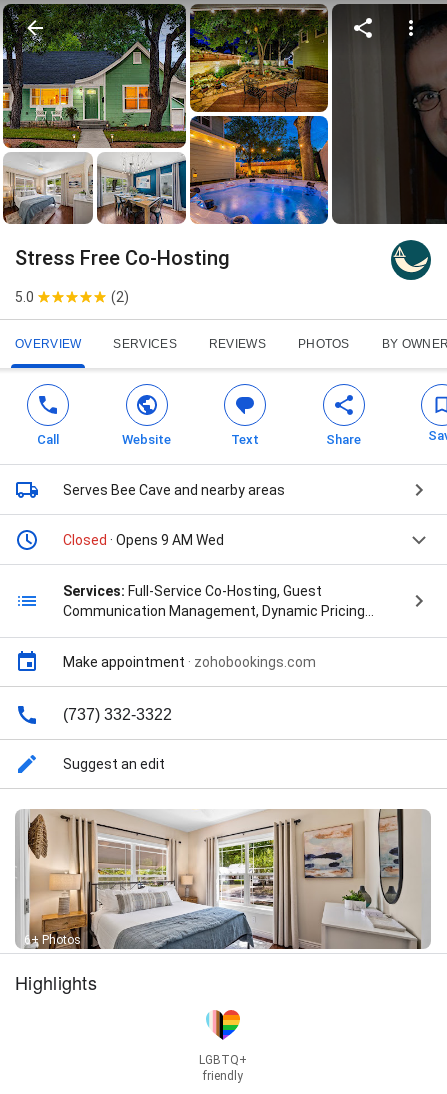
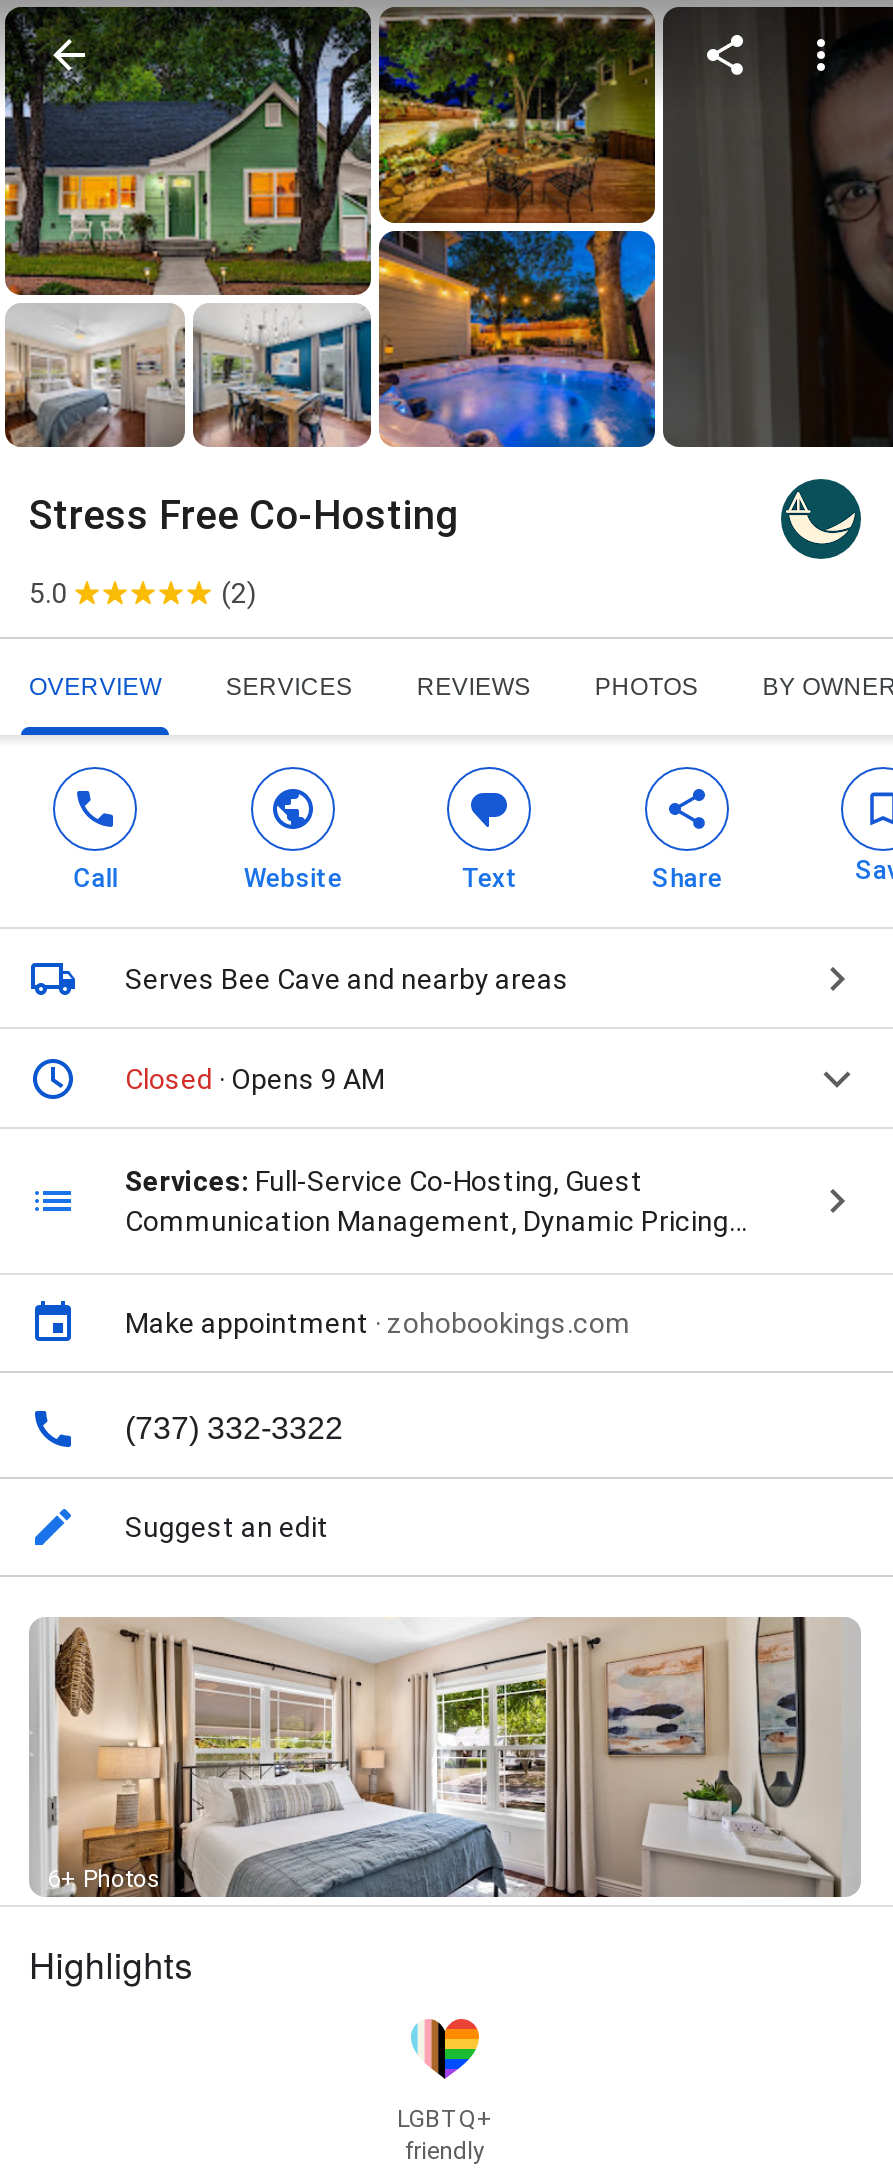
[63,532,224,548] Closed · Opens 9 AM Wed -> [125,1063,385,1095] Closed · Opens 9 AM

